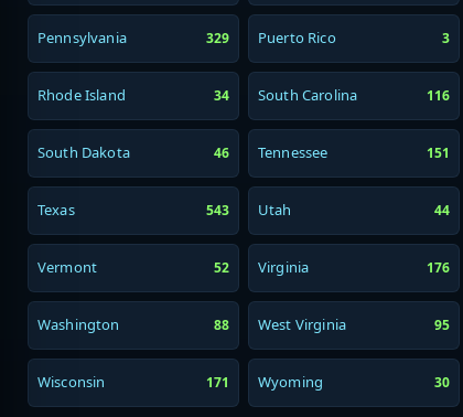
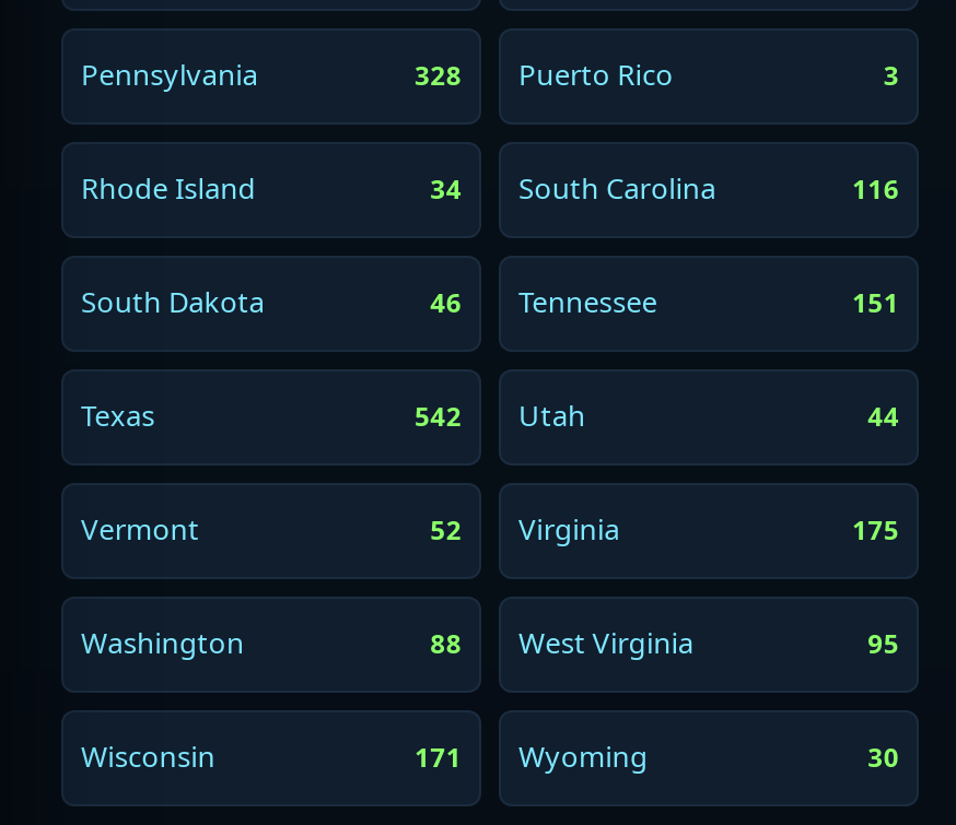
[206,28,336,48] 329 Puerto Rico -> [415,56,673,95] 328 Puerto Rico
[206,200,292,220] 543 Utah -> [415,397,585,436] 542 Utah
[426,258,450,277] 176 -> [852,511,899,549] 175

